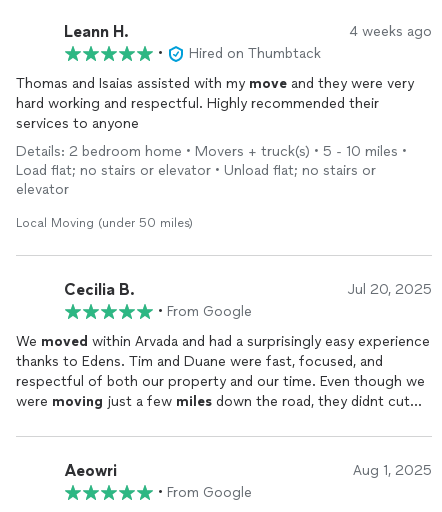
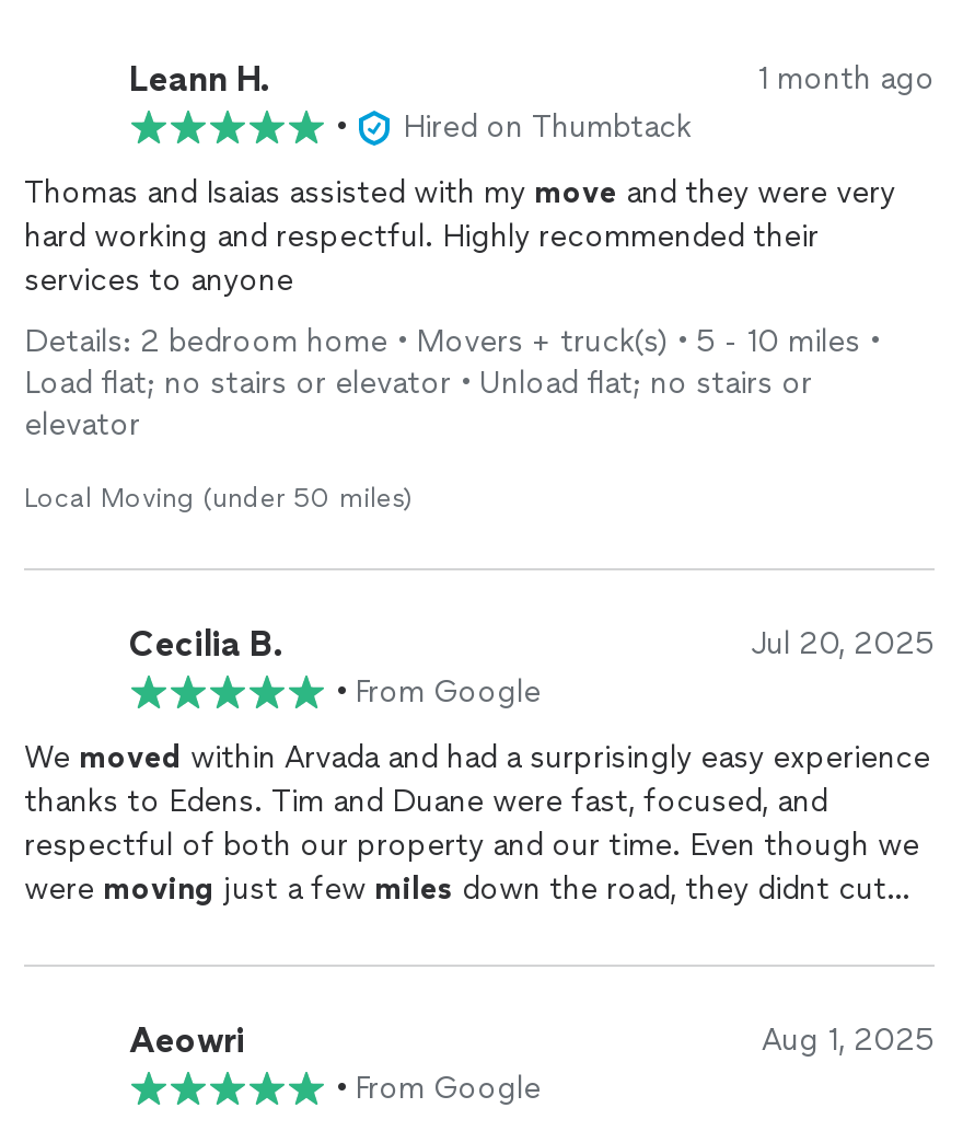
[349,23,432,40] 4 weeks ago -> [757,60,935,97] 1 month ago

